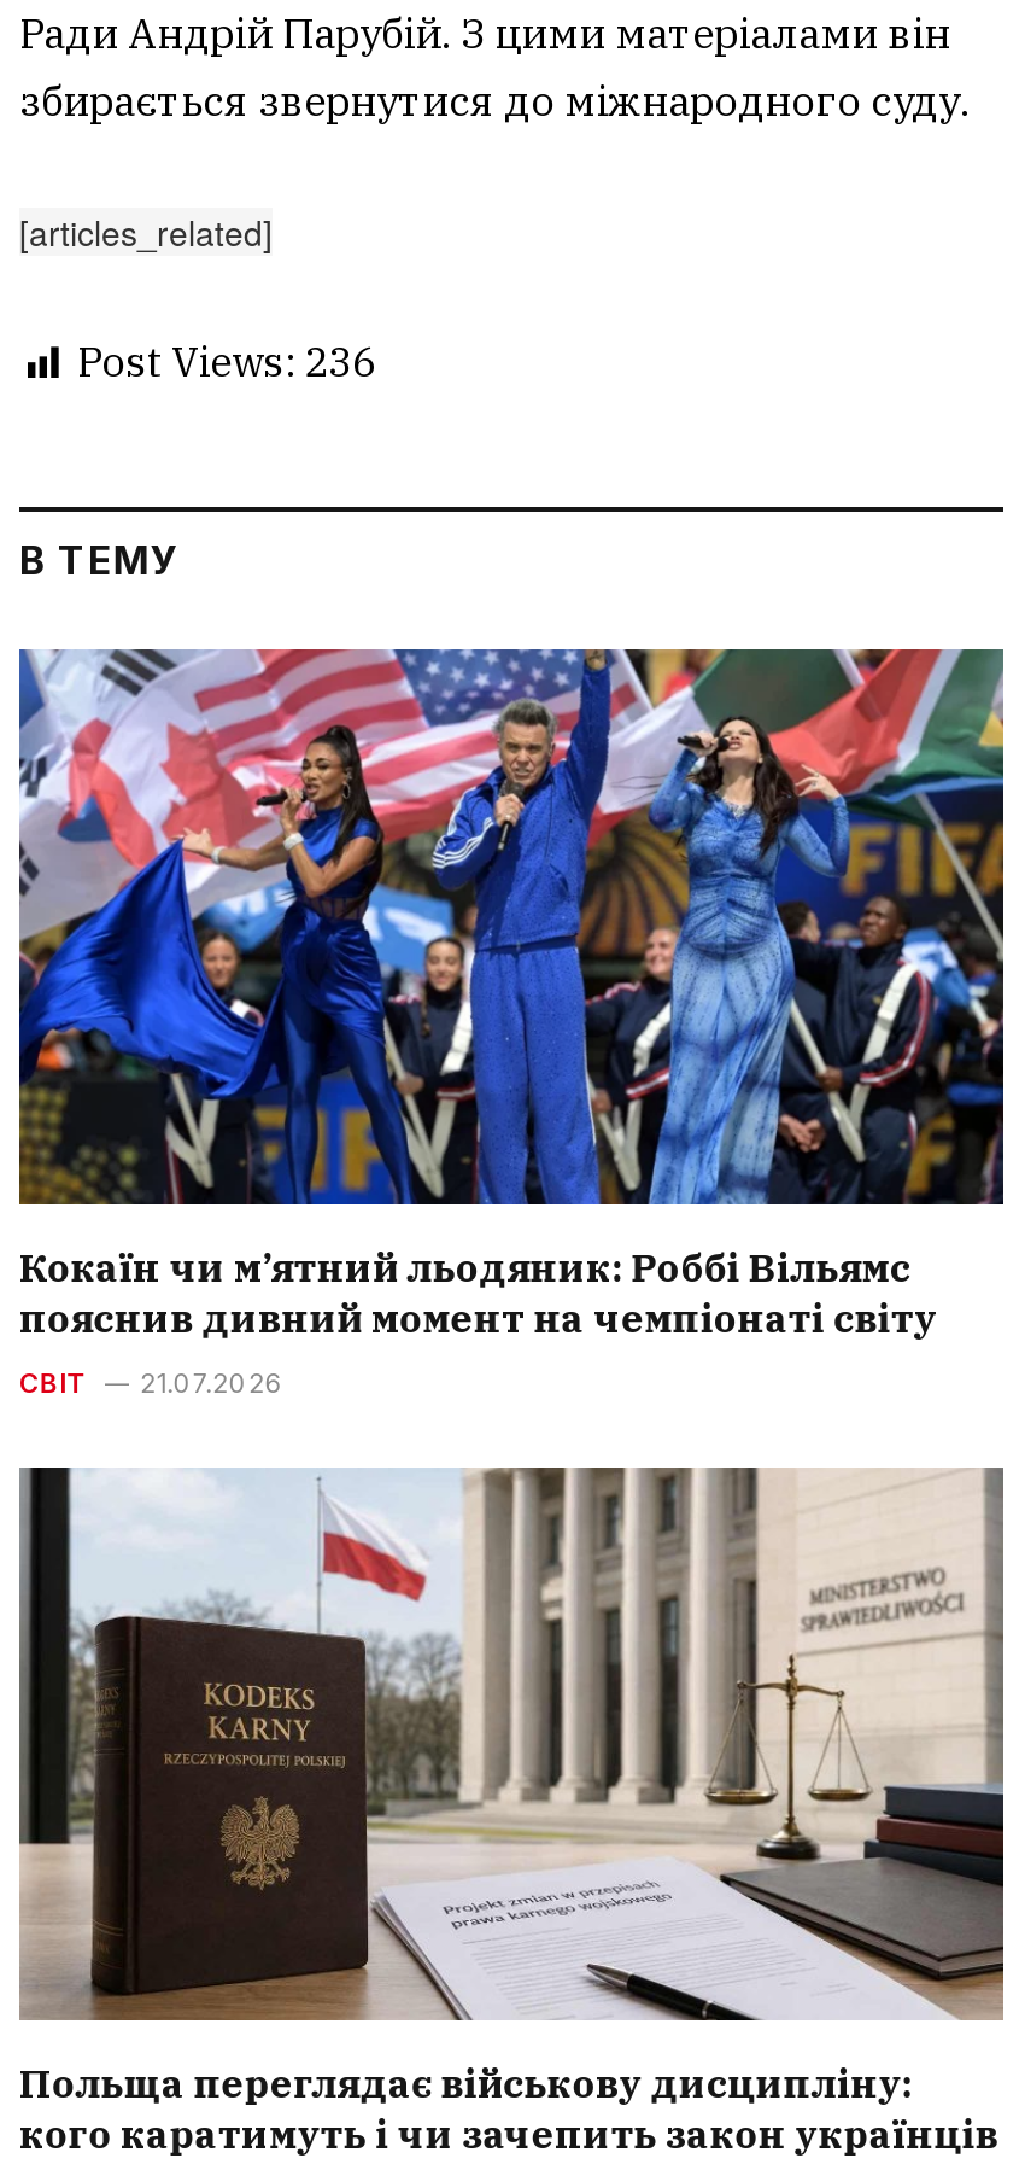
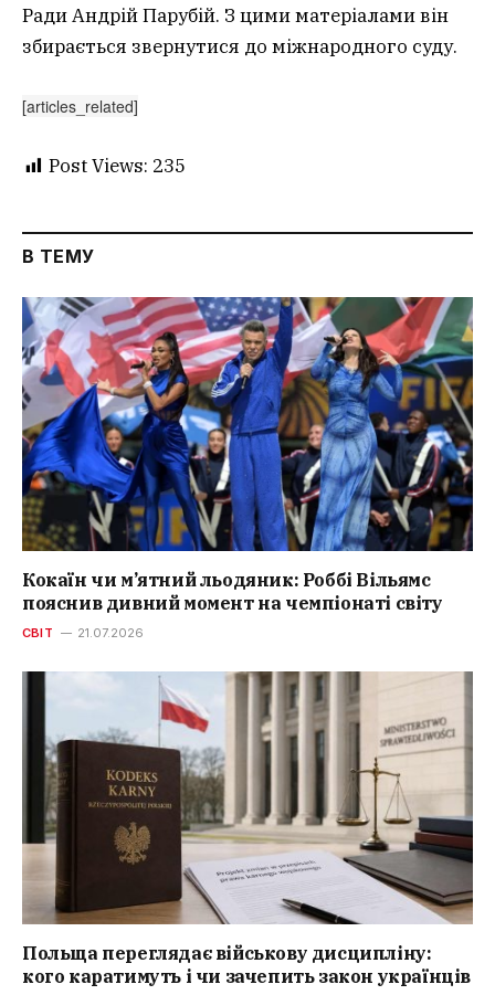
[77,336,376,390] Post Views: 236 -> [49,154,186,178] Post Views: 235

